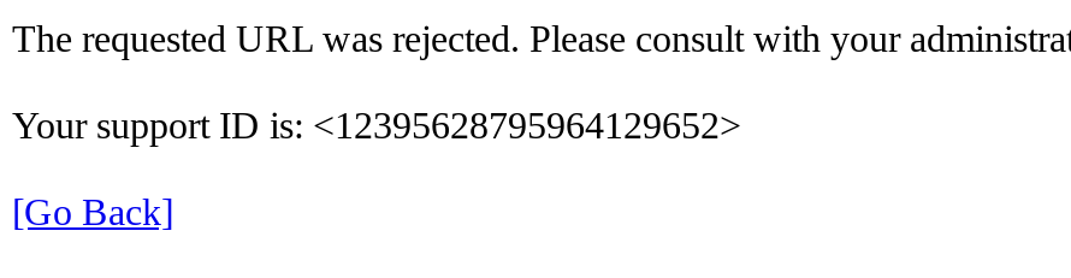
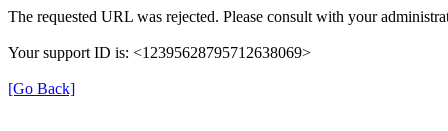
[12,105,741,146] Your support ID is: <12395628795964129652> -> [8,44,311,61] Your support ID is: <12395628795712638069>

